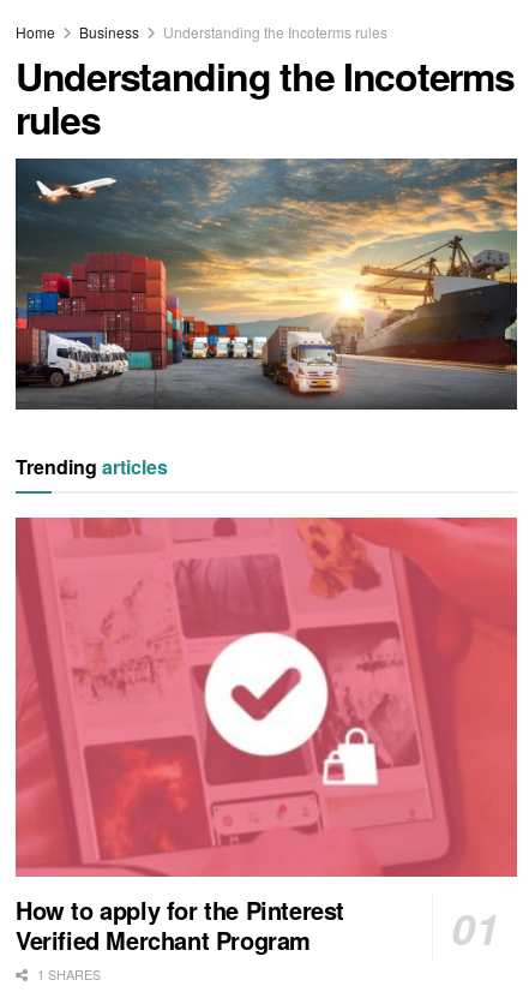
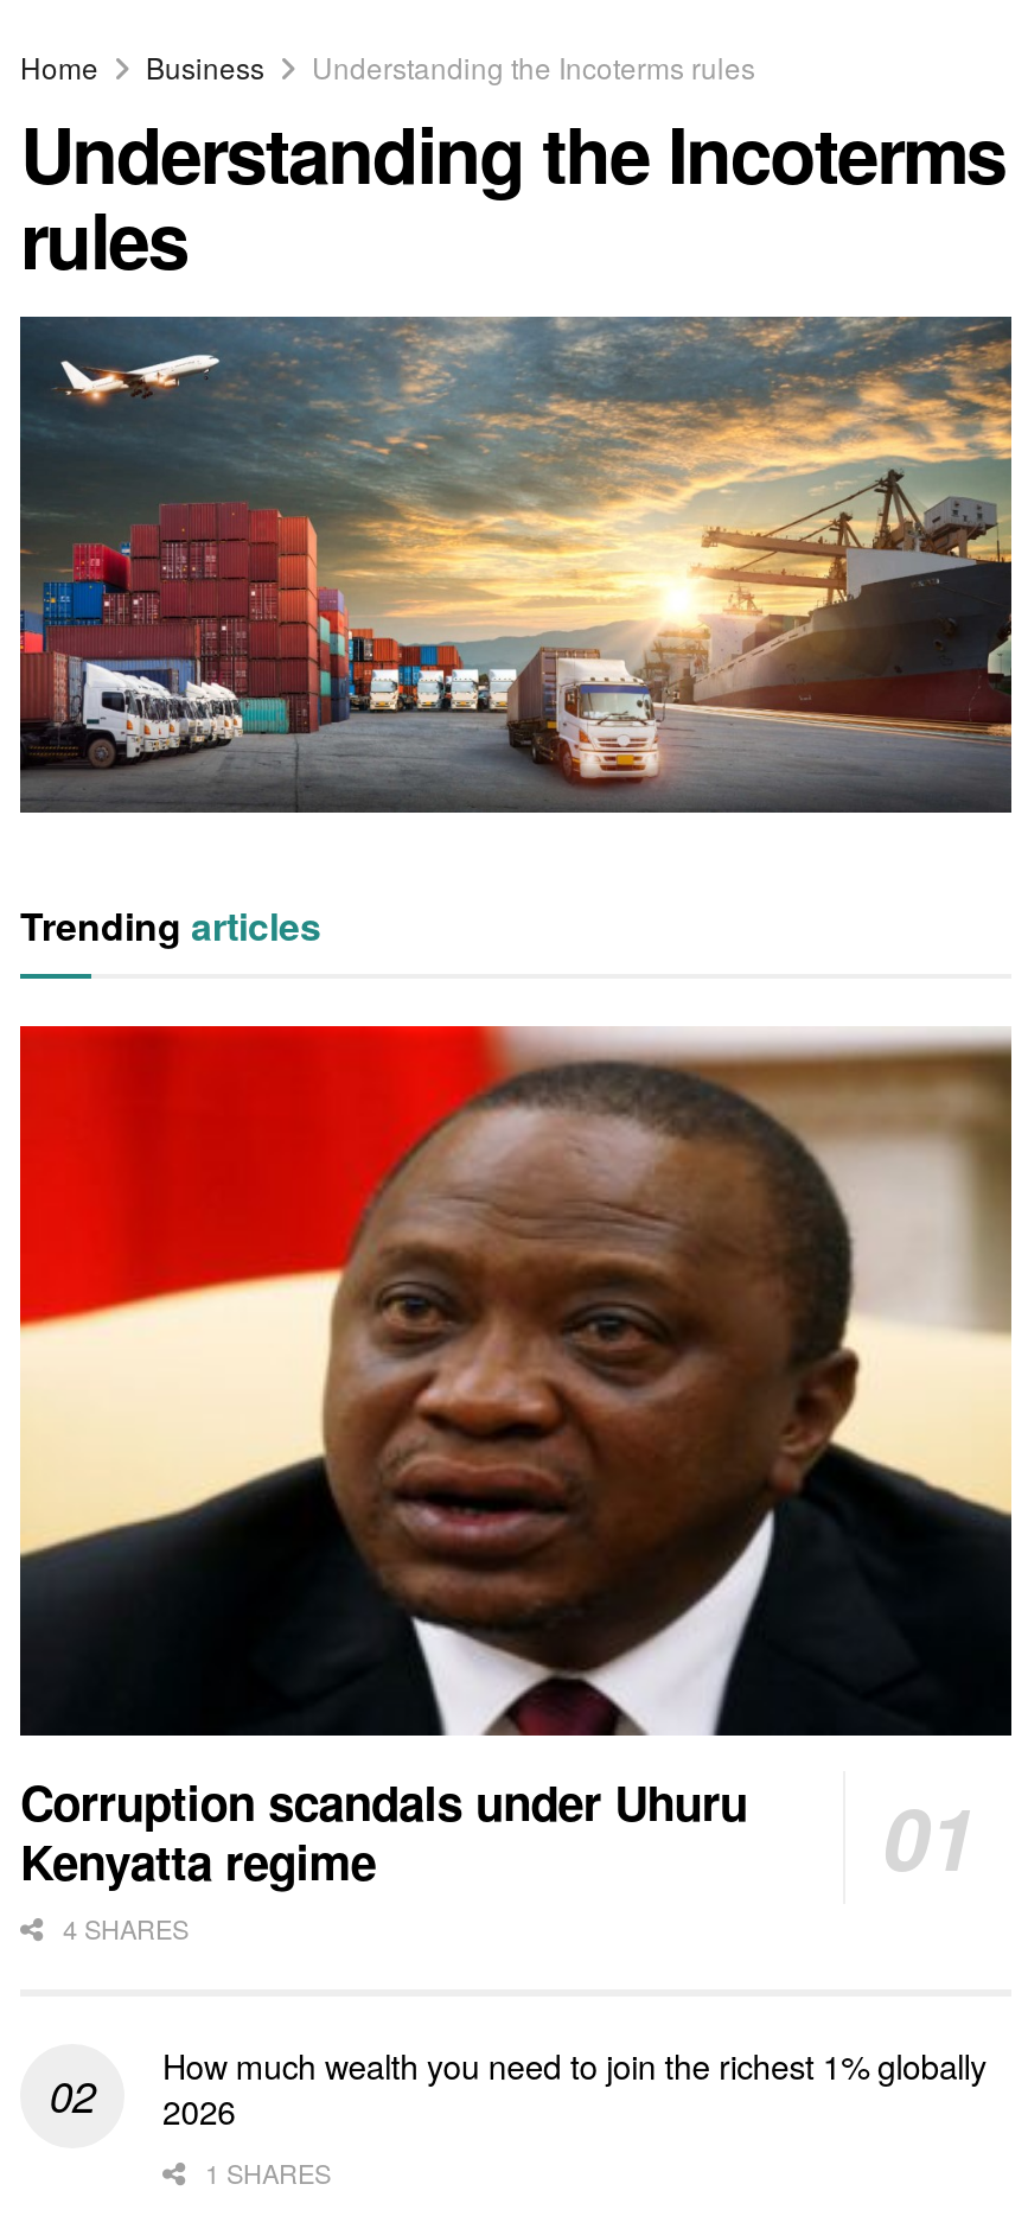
[14,516,518,957] [image] | How to apply for the Pinterest | Verified Merchant Program -> [18,1024,1014,2134] [image] | Corruption scandals under Uhuru | Kenyatta regime | 4 SHARES | How much wealth you need to join the richest 1% globally | 2026

